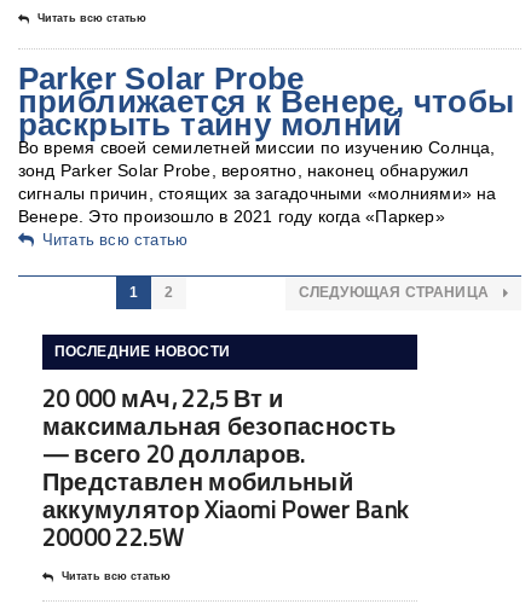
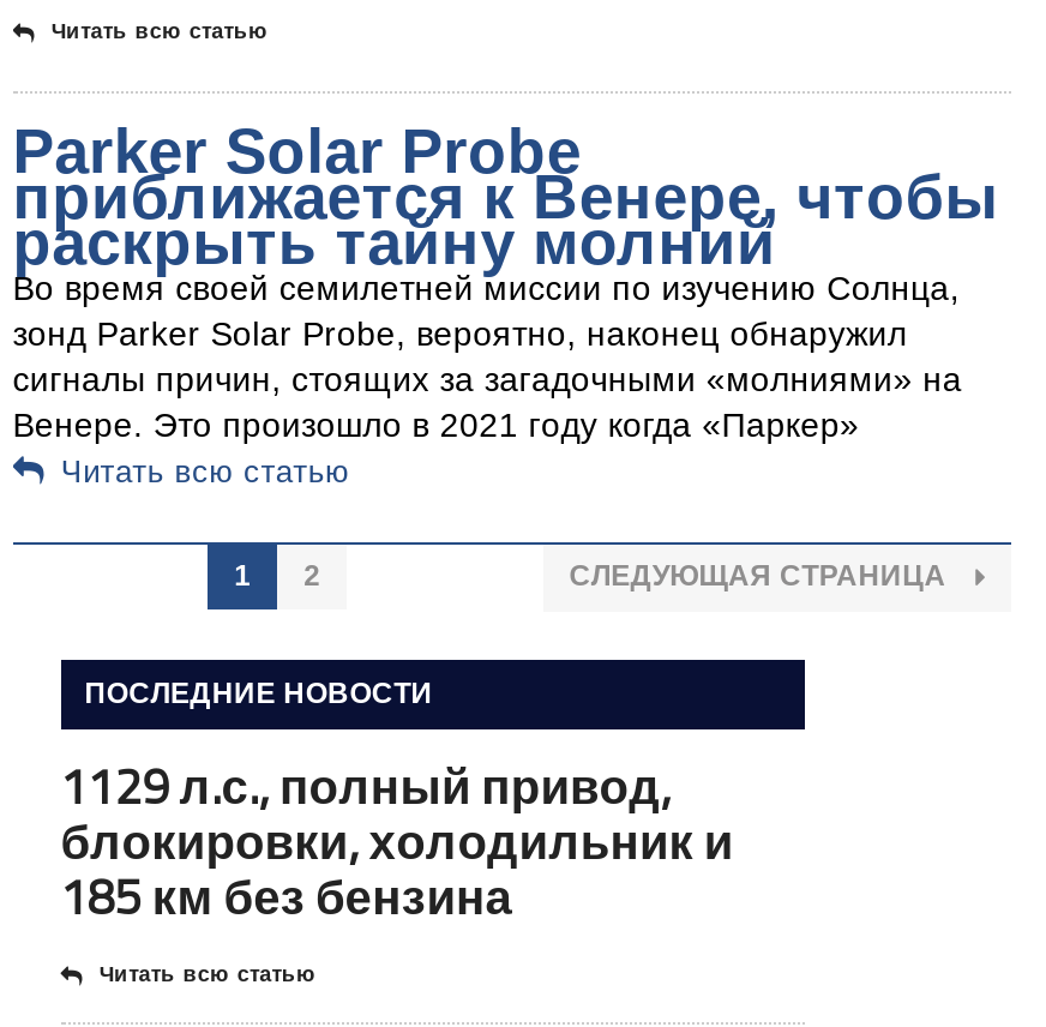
[42,380,408,556] 20 000 мАч, 22,5 Вт и | максимальная безопасность | — всего 20 долларов. | Представлен мобильный | аккумулятор Xiaomi Power Bank | 20000 22.5W -> [60,749,733,934] 1129 л.с., полный привод, | блокировки, холодильник и | 185 км без бензина

